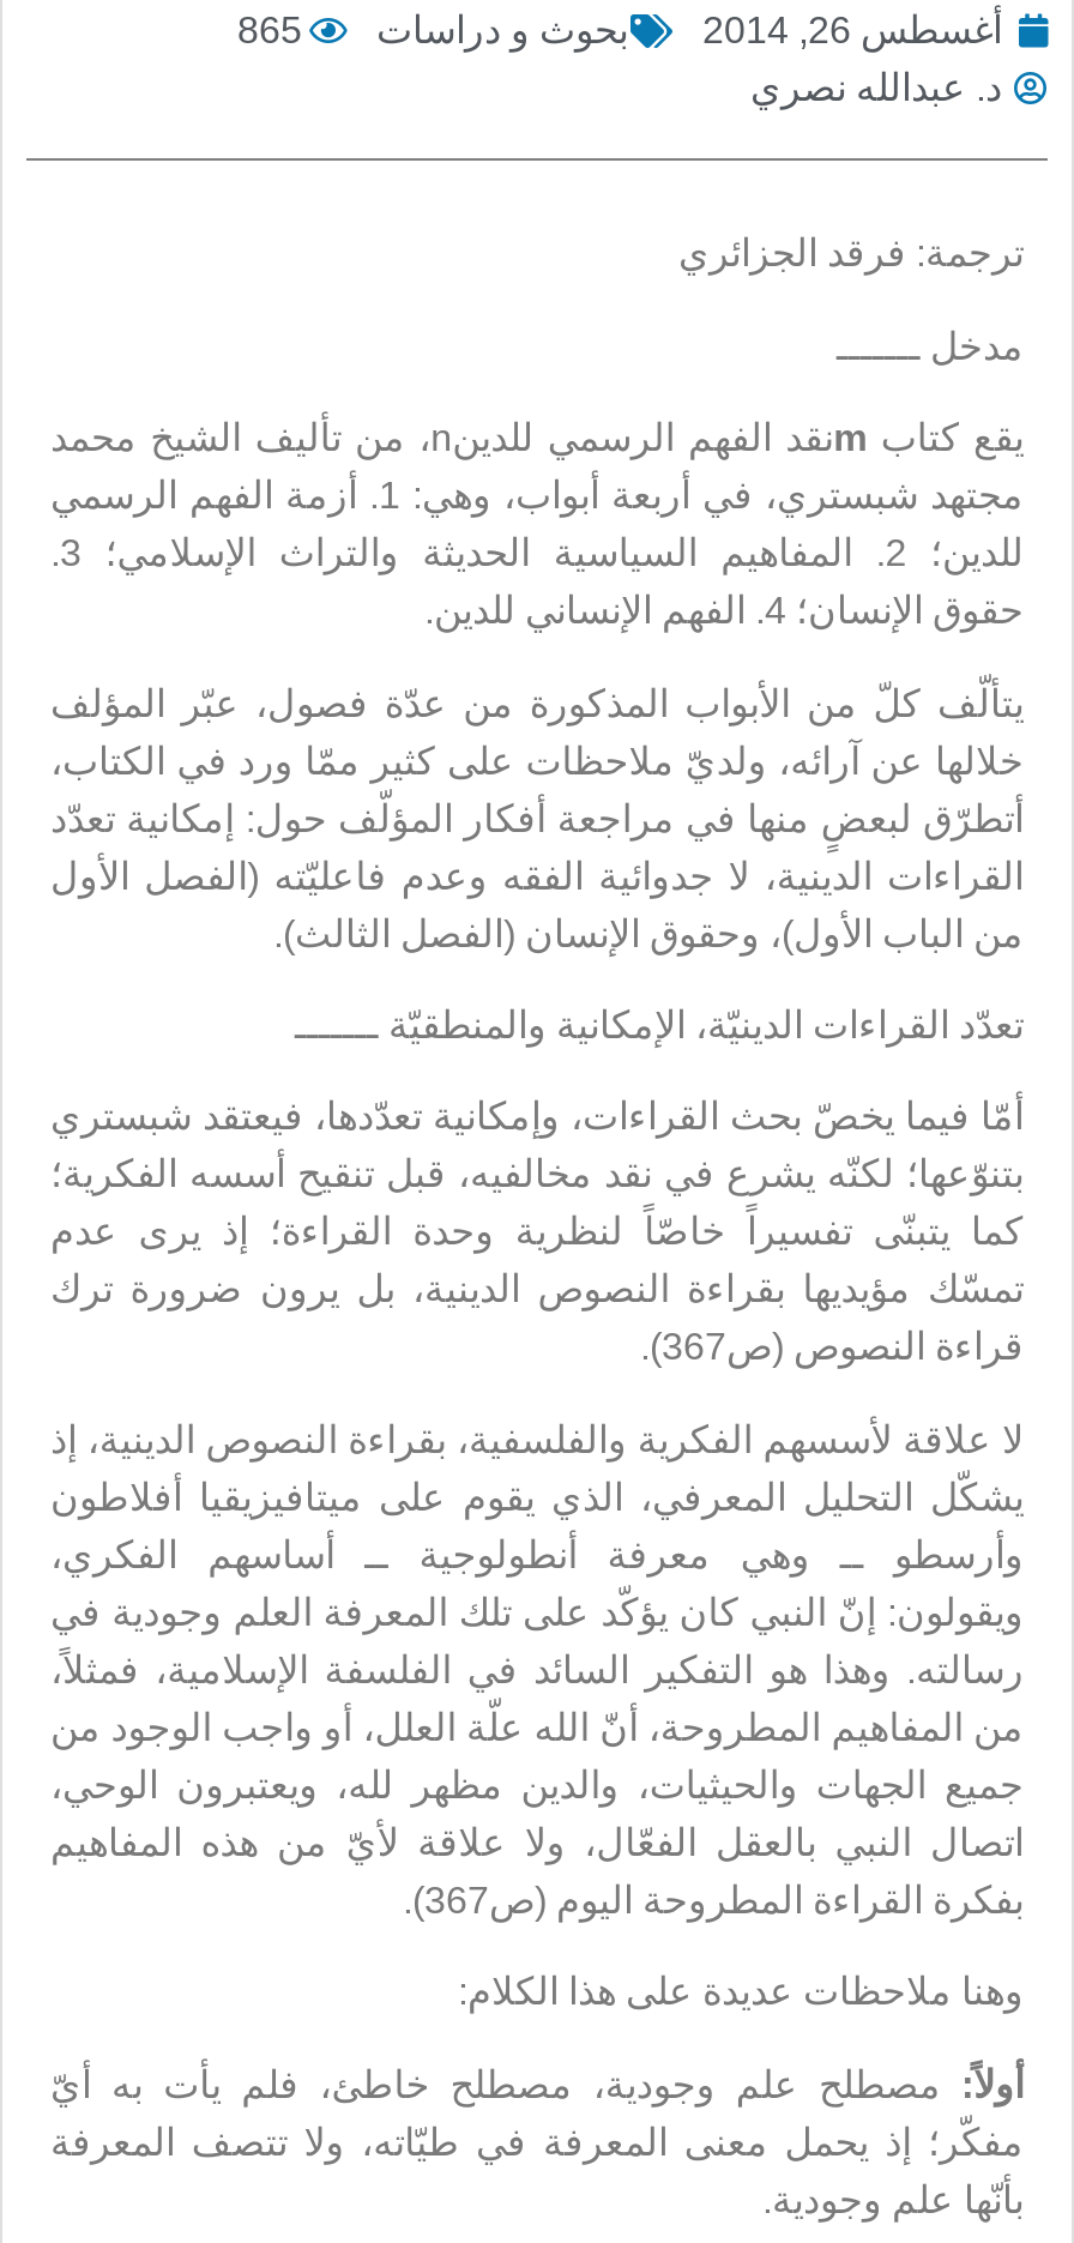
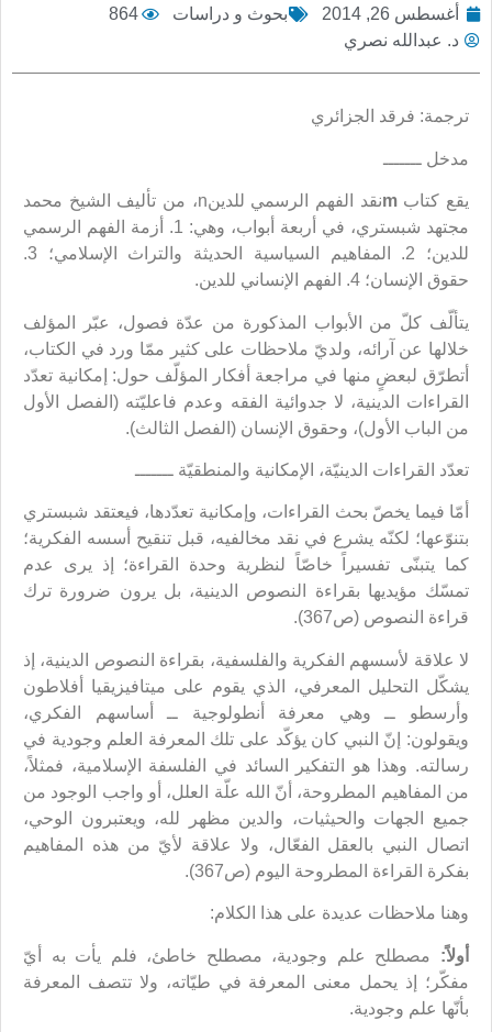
[237,11,628,51] بحوث و دراسات 865 -> [109,5,288,24] بحوث و دراسات 864

